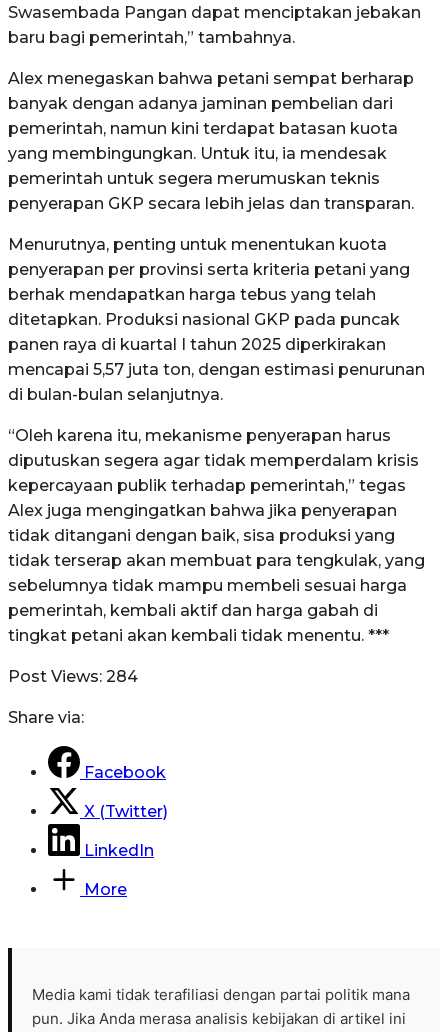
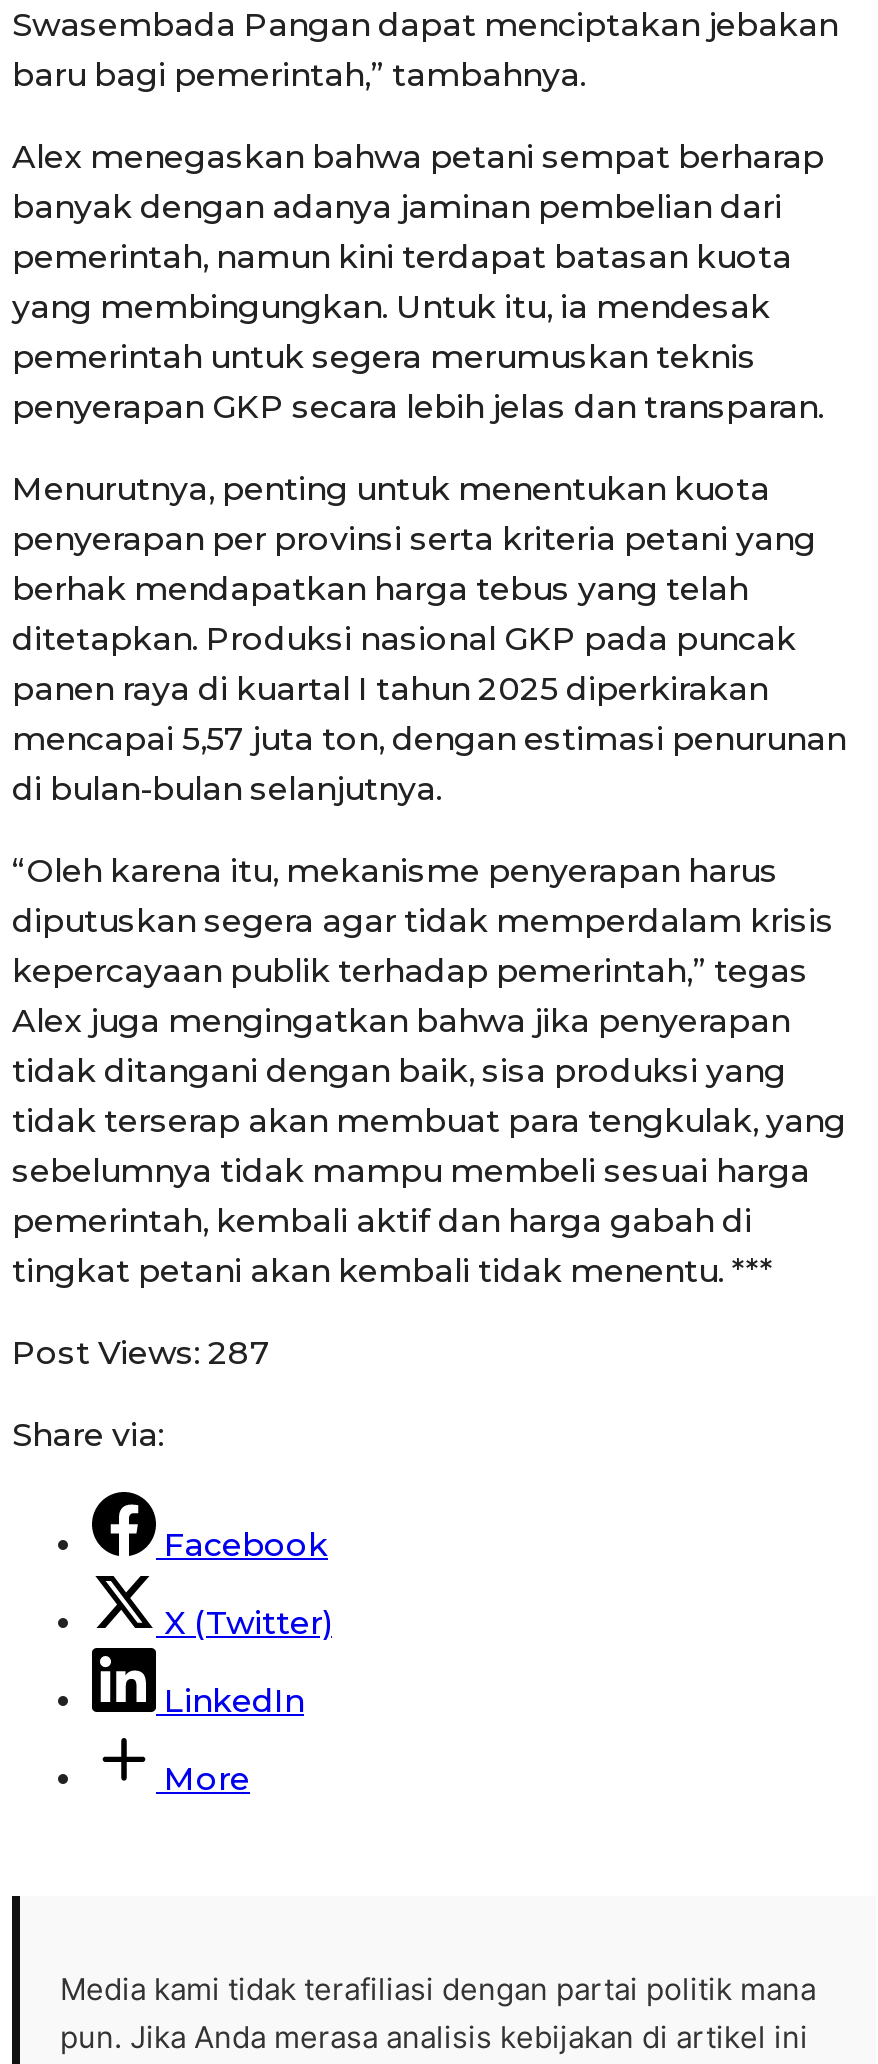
[8,667,138,686] Post Views: 284 -> [12,1333,270,1371] Post Views: 287

